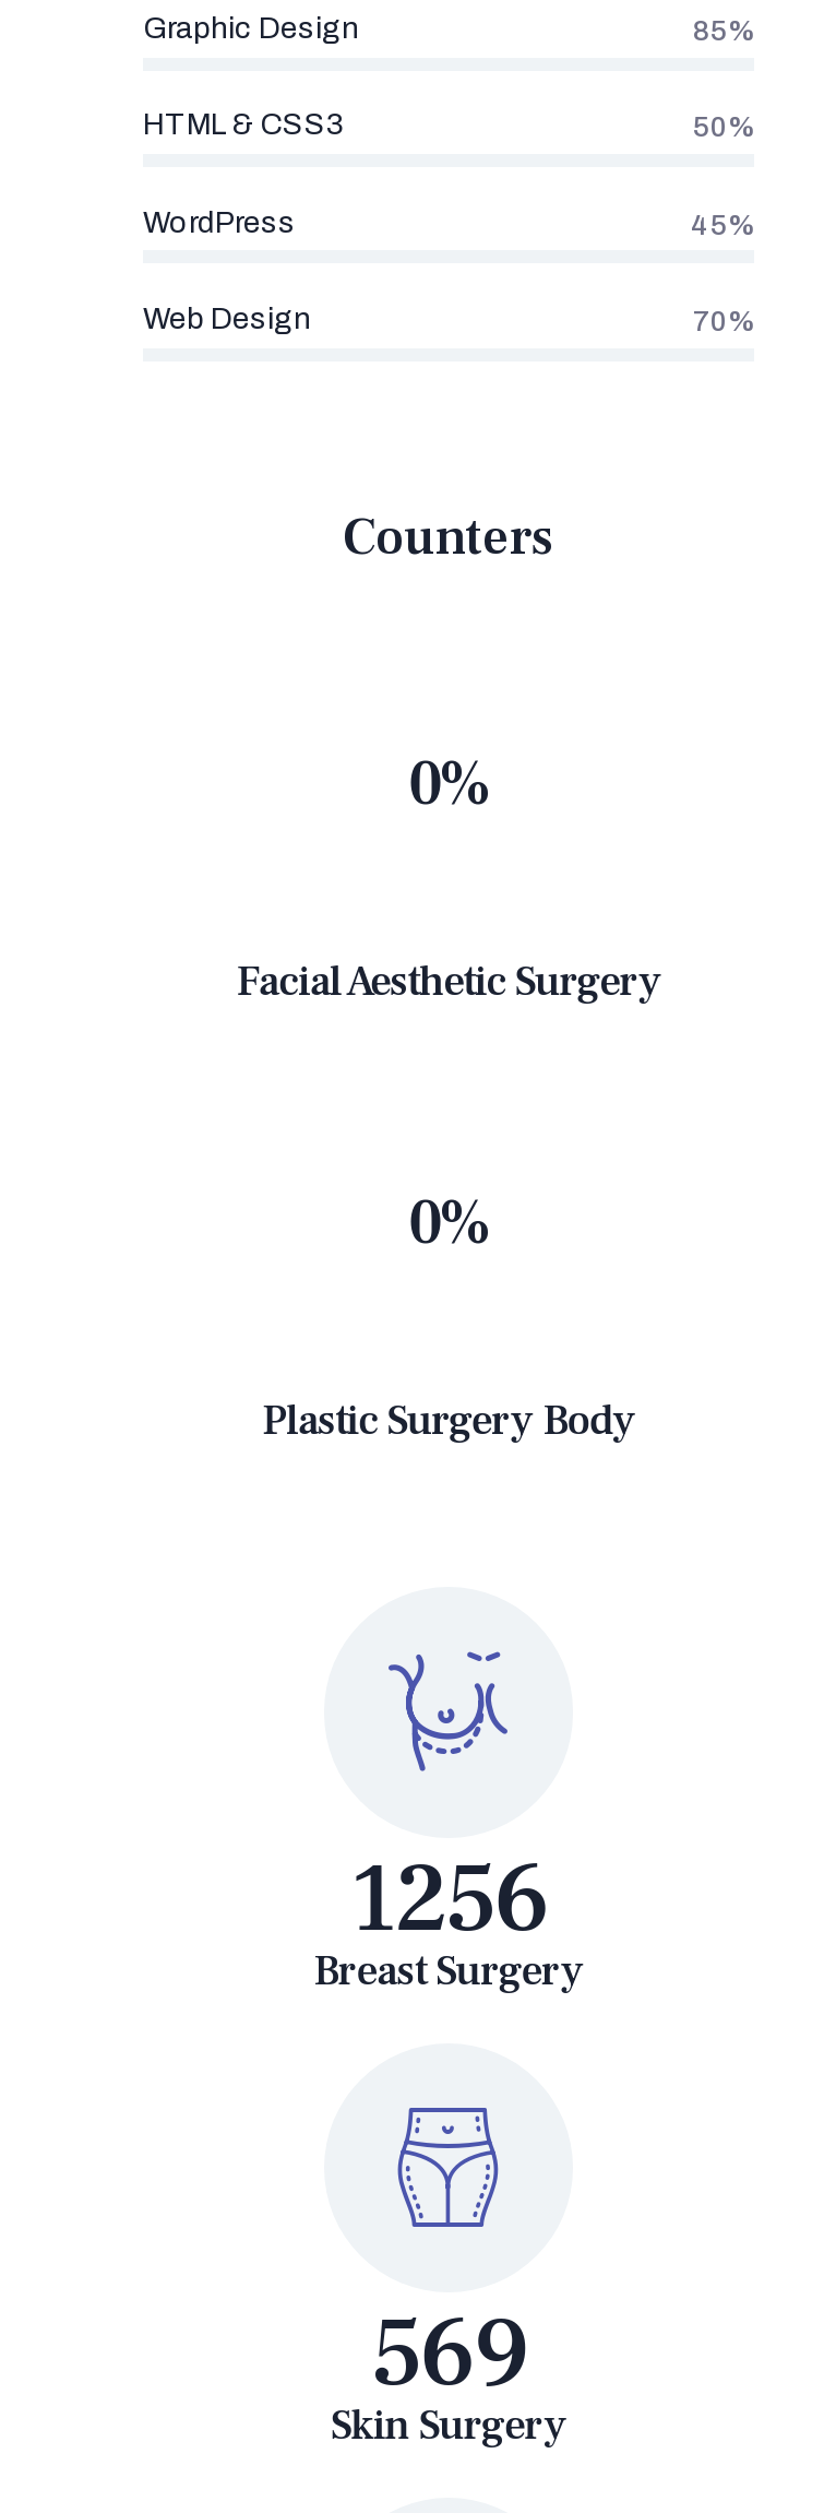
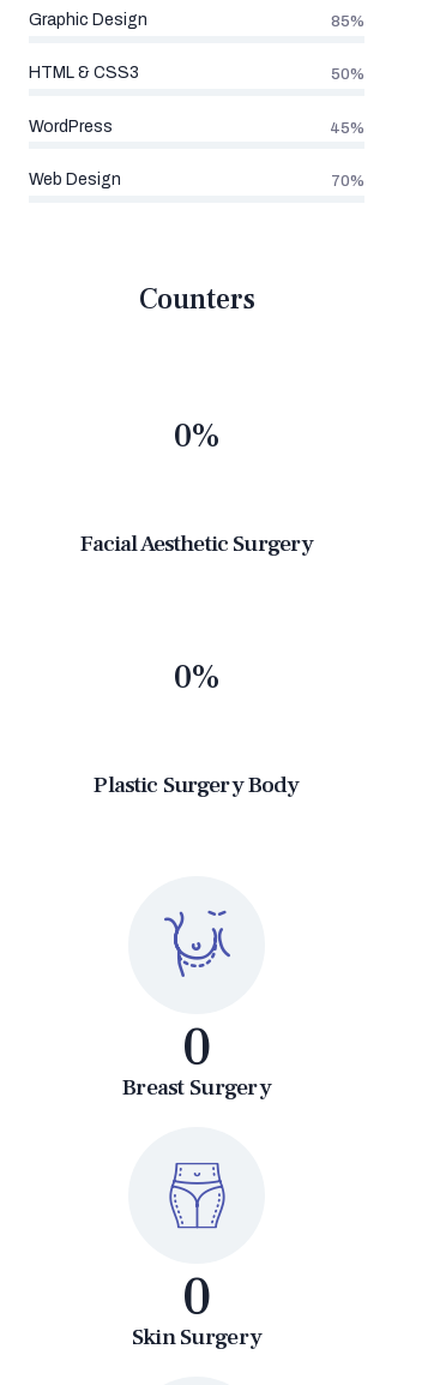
[350,1836,547,1962] 1256 -> [183,1013,211,1082] 0
[371,2291,526,2418] 569 -> [183,1263,211,1333] 0

